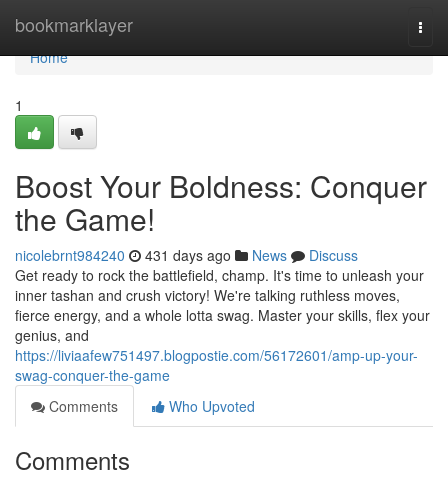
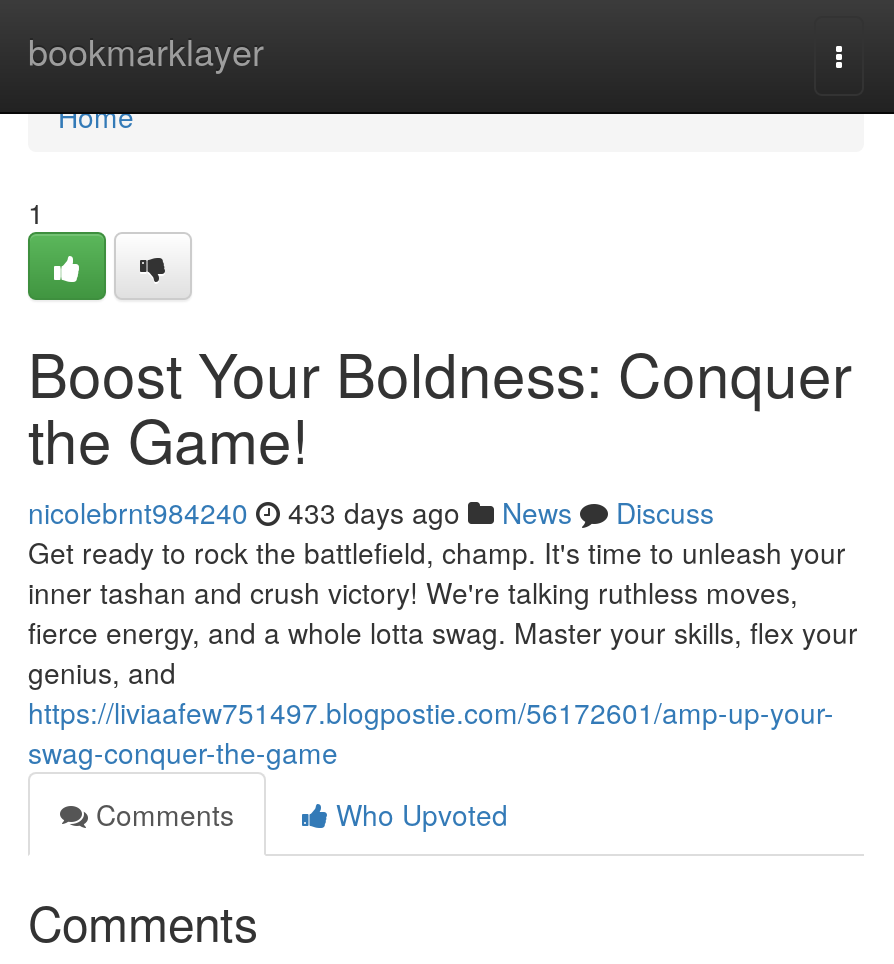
[15,245,358,265] nicolebrnt984240 431 days ago News Discuss -> [28,492,714,532] nicolebrnt984240 433 days ago News Discuss

